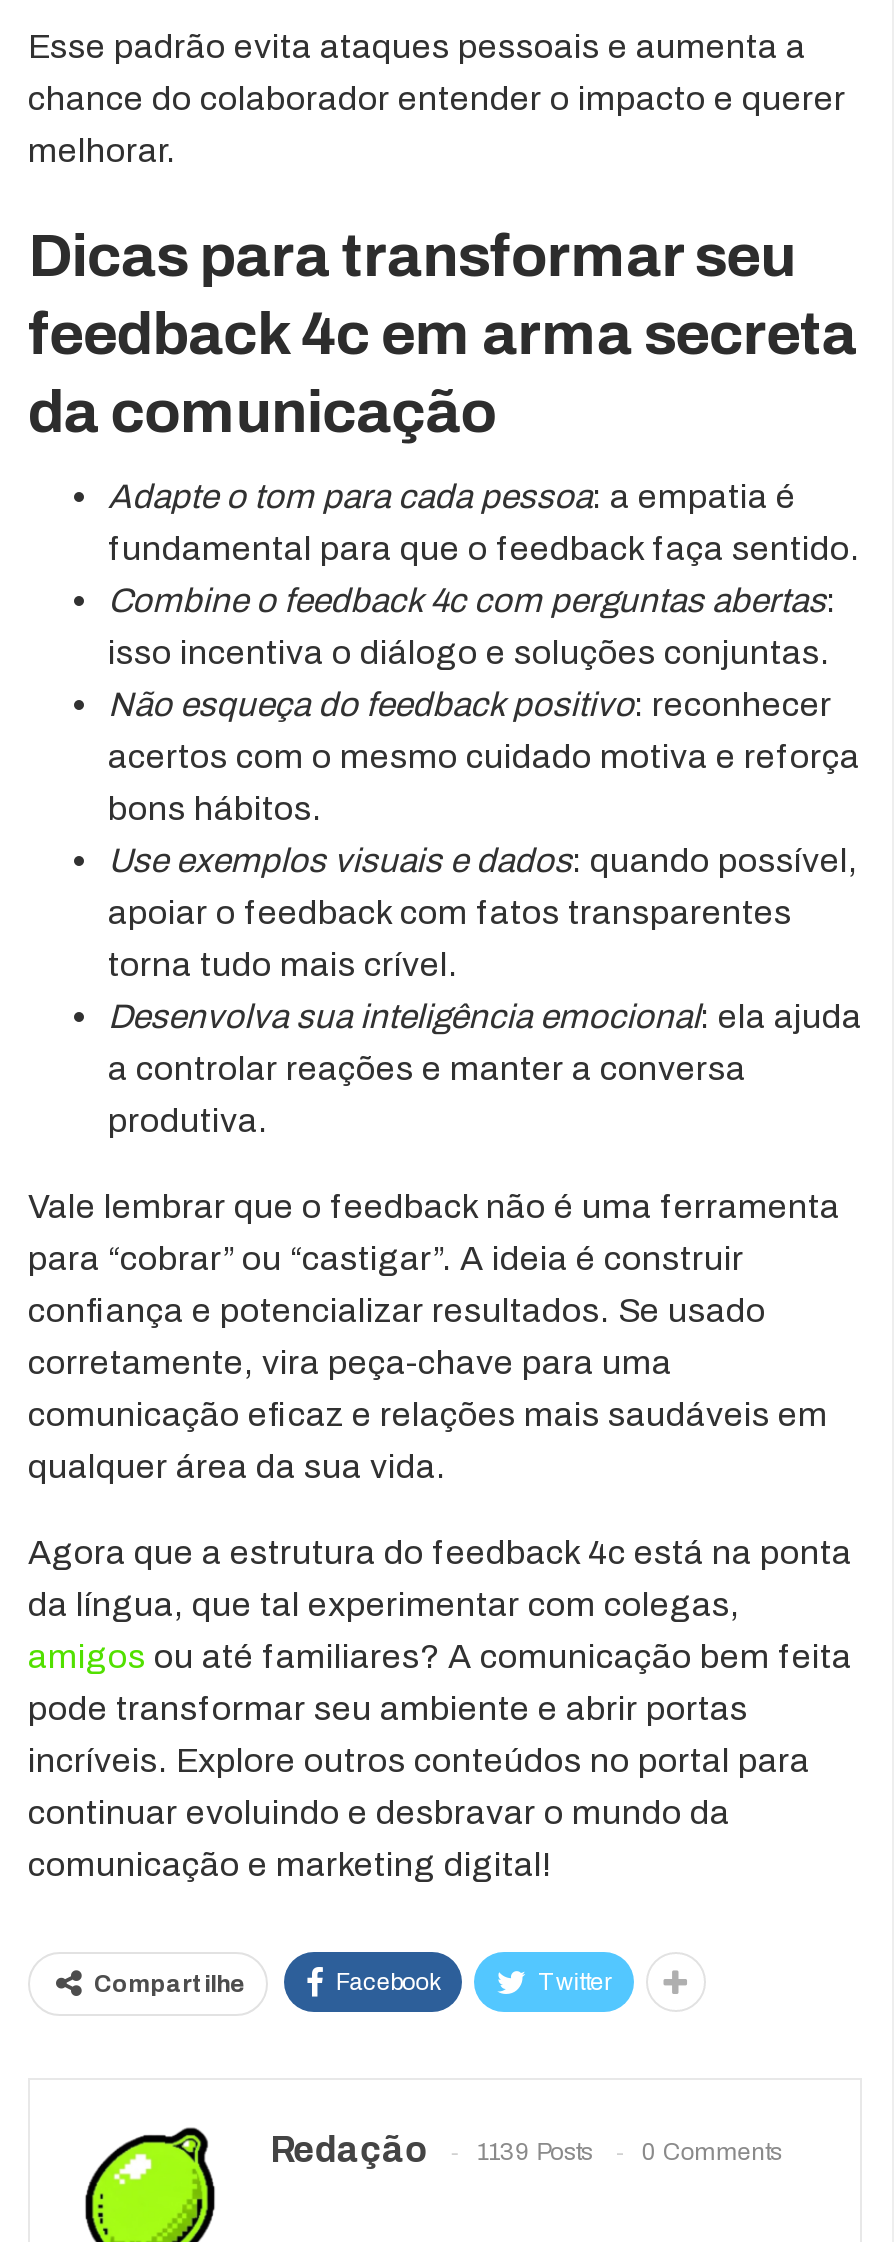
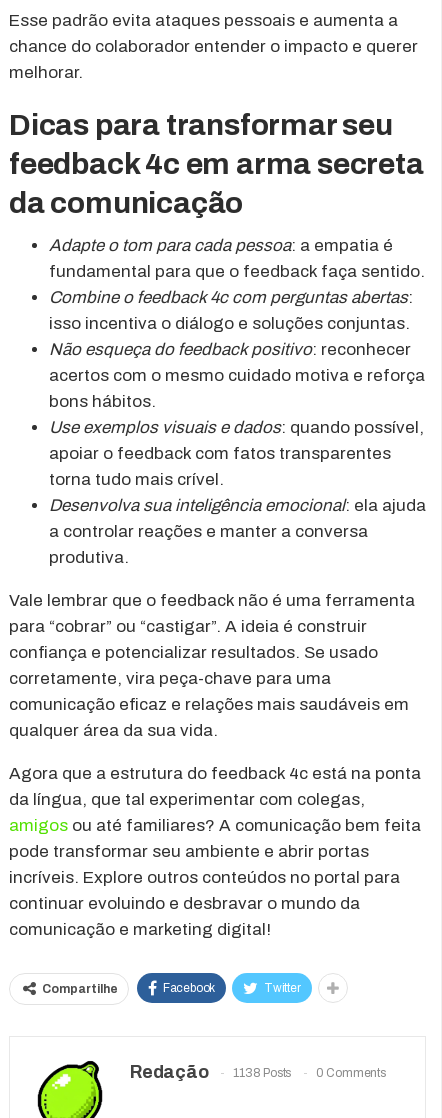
[270,2129,782,2169] Redação 1139 Posts 0 Comments -> [130,1062,386,1082] Redação 1138 Posts 0 Comments

